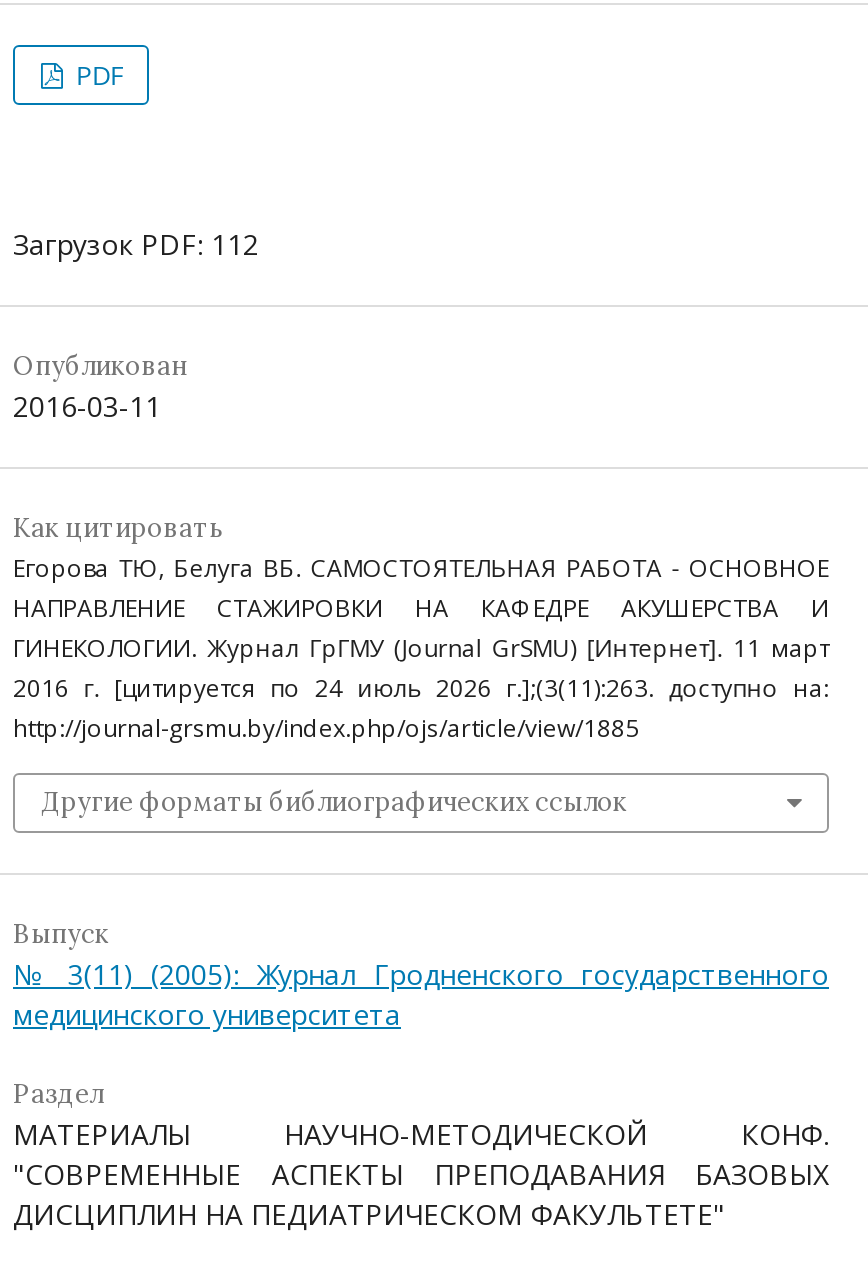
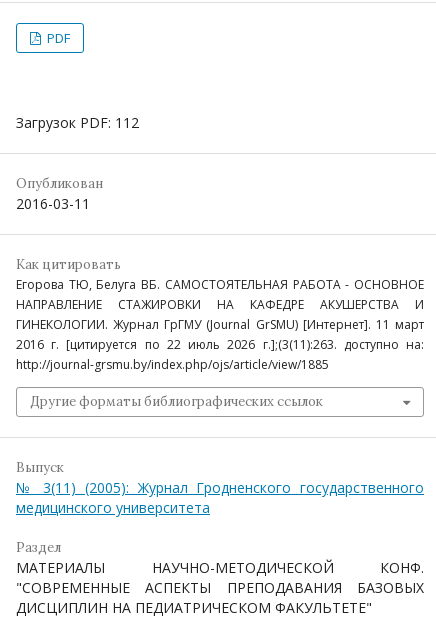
[13,671,829,705] 2016 г. [цитируется по 24 июль 2026 г.];(3(11):263. доступно на: -> [16,336,424,353] 2016 г. [цитируется по 22 июль 2026 г.];(3(11):263. доступно на:

